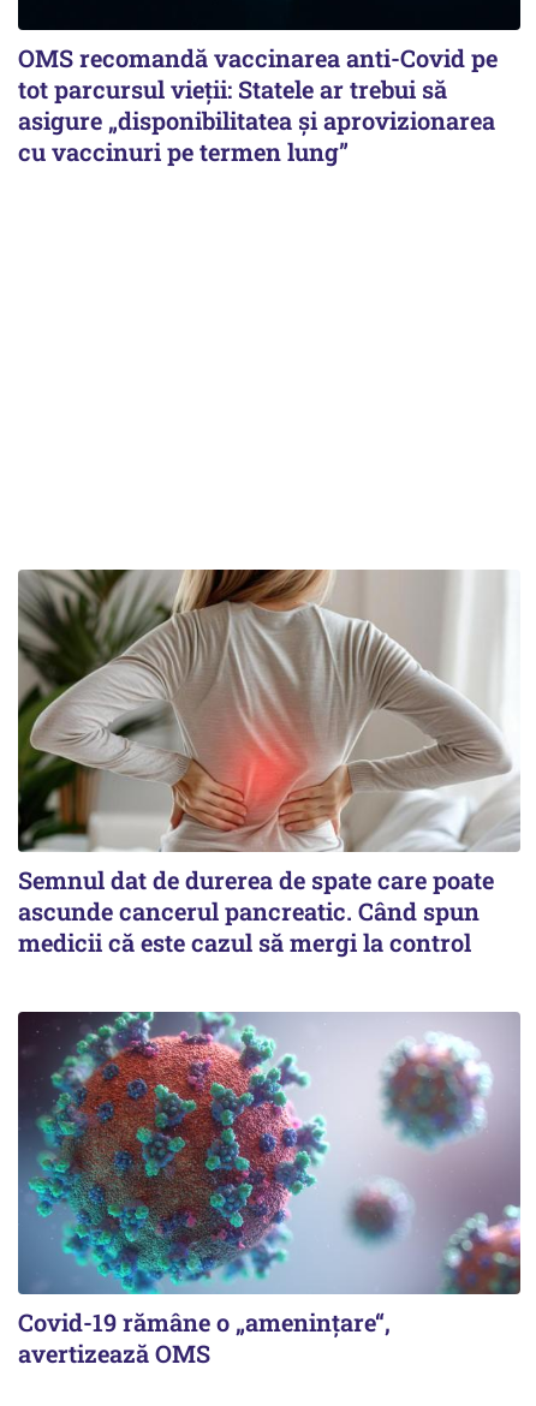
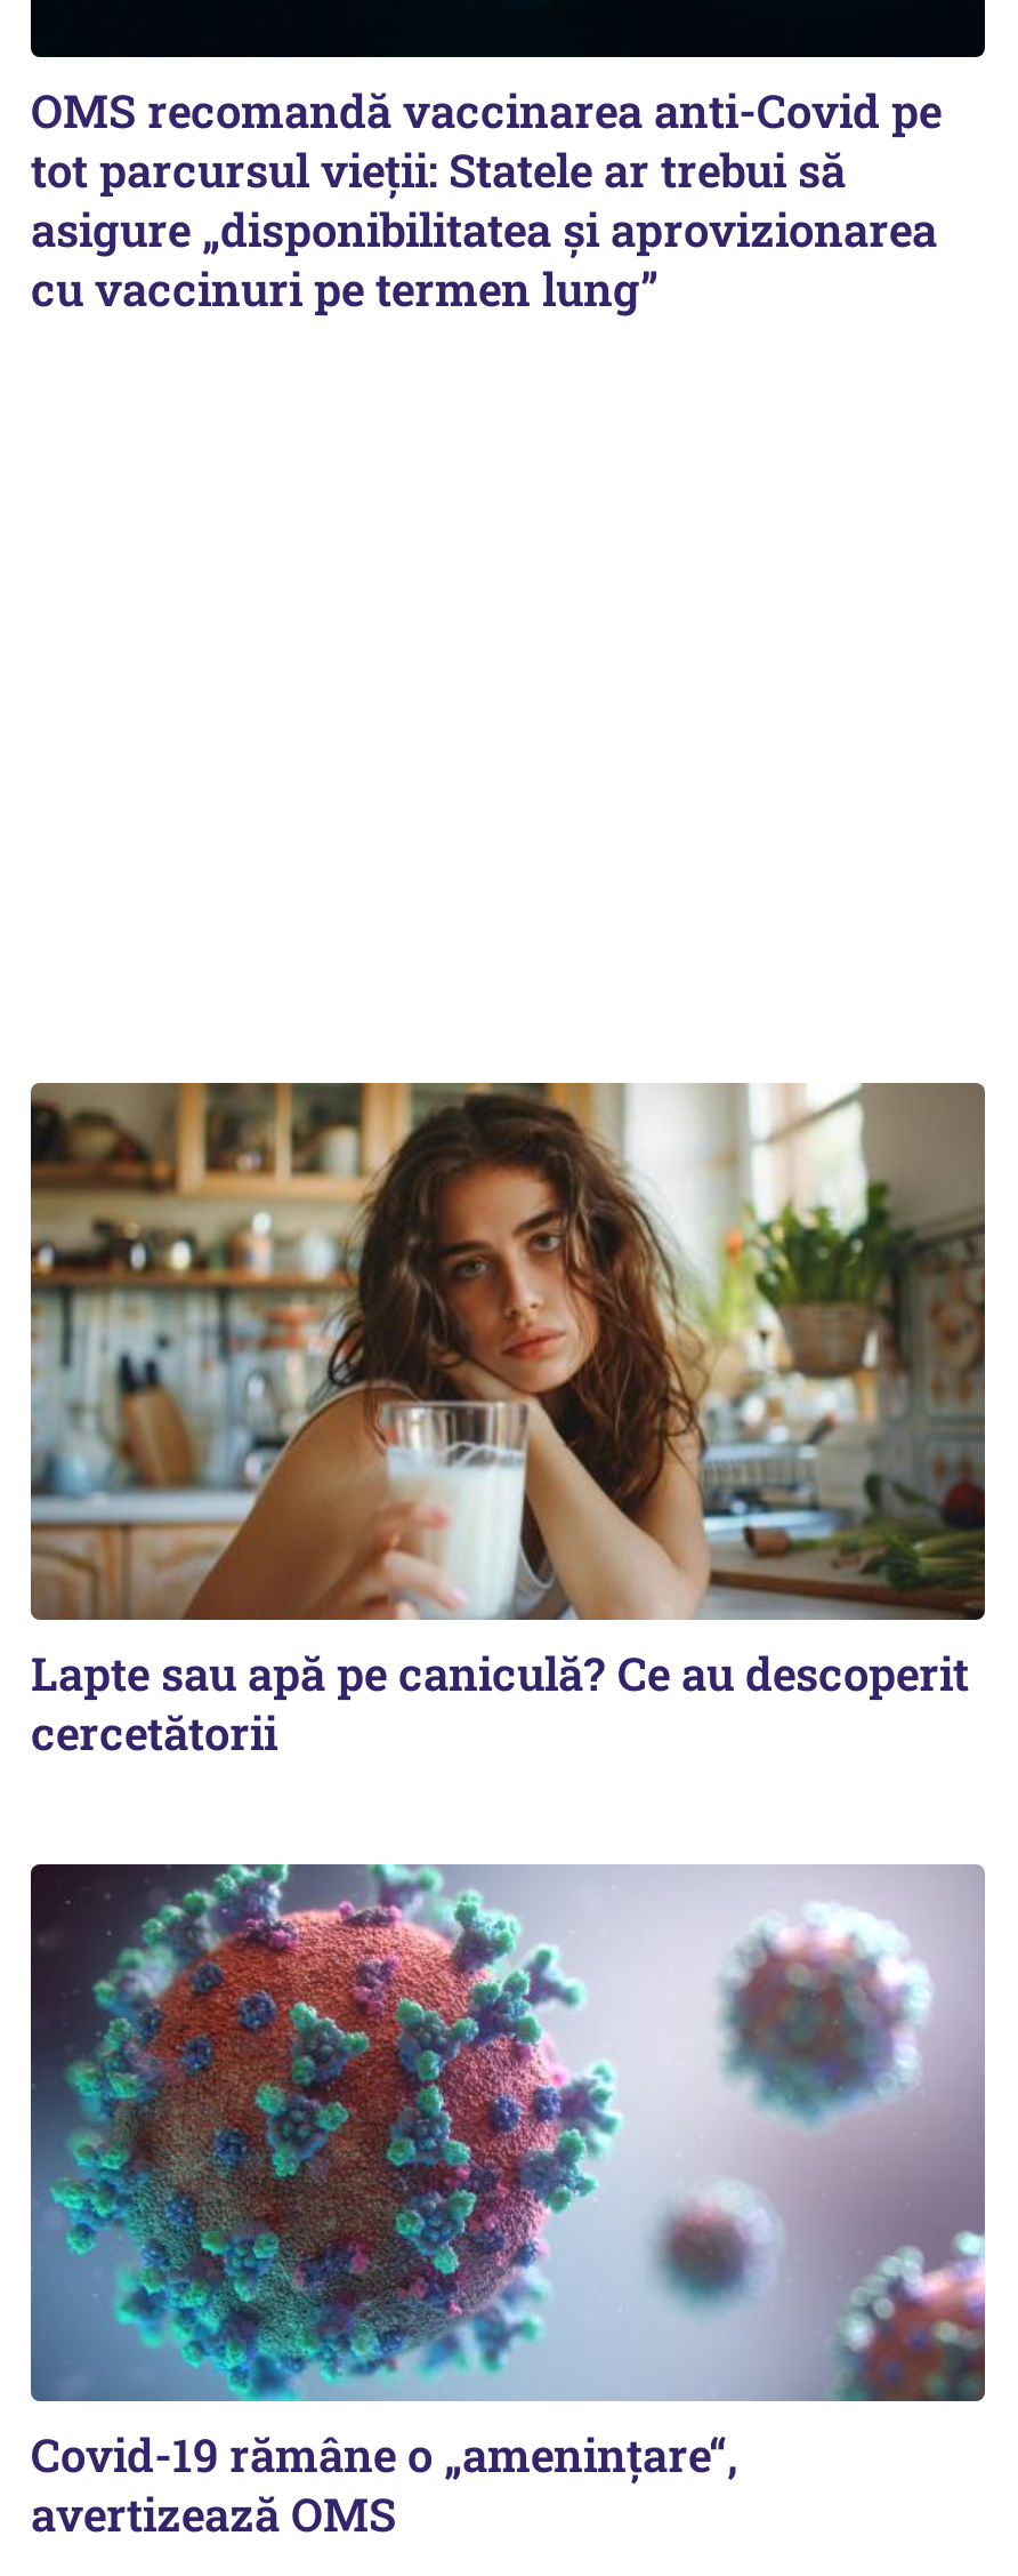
[17,568,520,958] [image] | Semnul dat de durerea de spate care poate | ascunde cancerul pancreatic. Când spun | medicii că este cazul să mergi la control -> [29,1081,987,1762] [image] | Lapte sau apă pe caniculă? Ce au descoperit | cercetătorii

